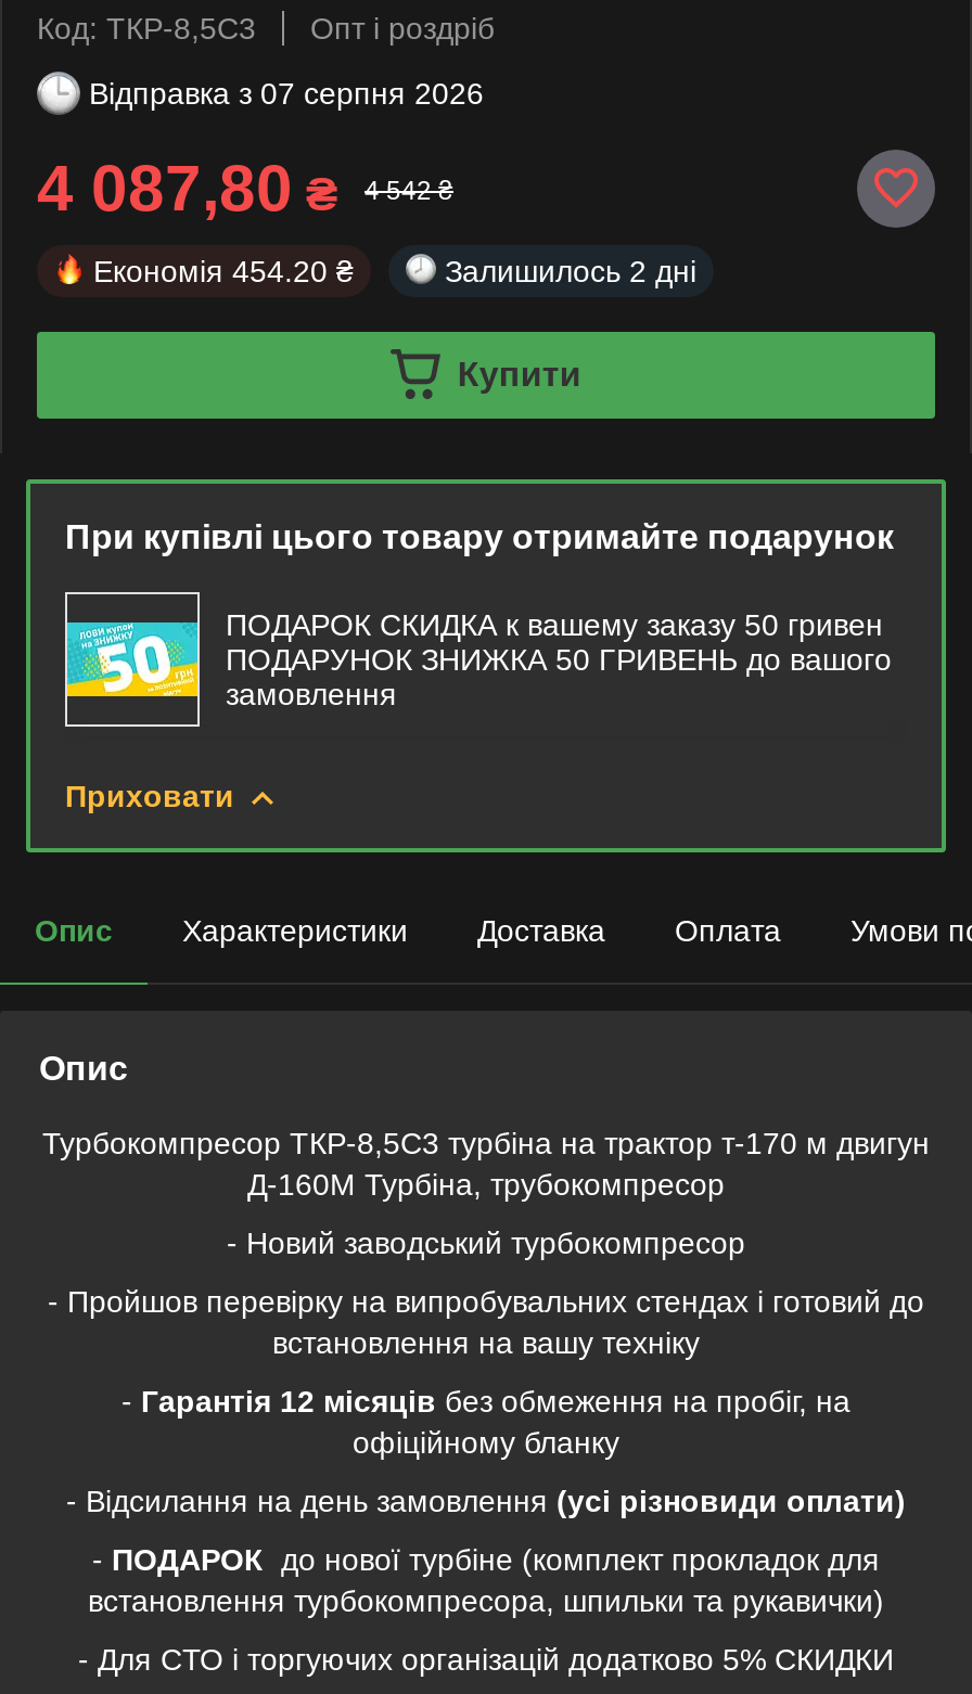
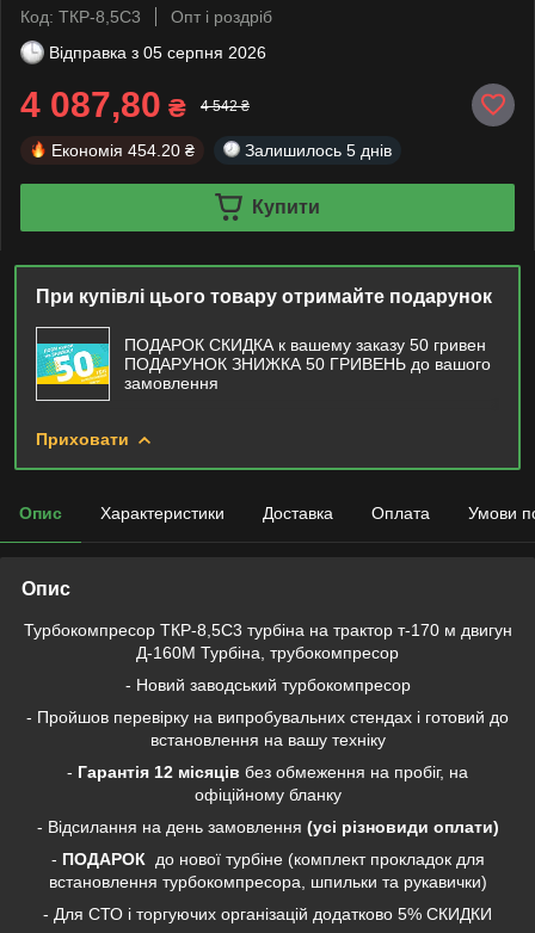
[89,75,484,110] Відправка з 07 серпня 2026 -> [49,43,266,62] Відправка з 05 серпня 2026
[445,253,696,288] Залишилось 2 дні -> [245,141,392,160] Залишилось 5 днів

